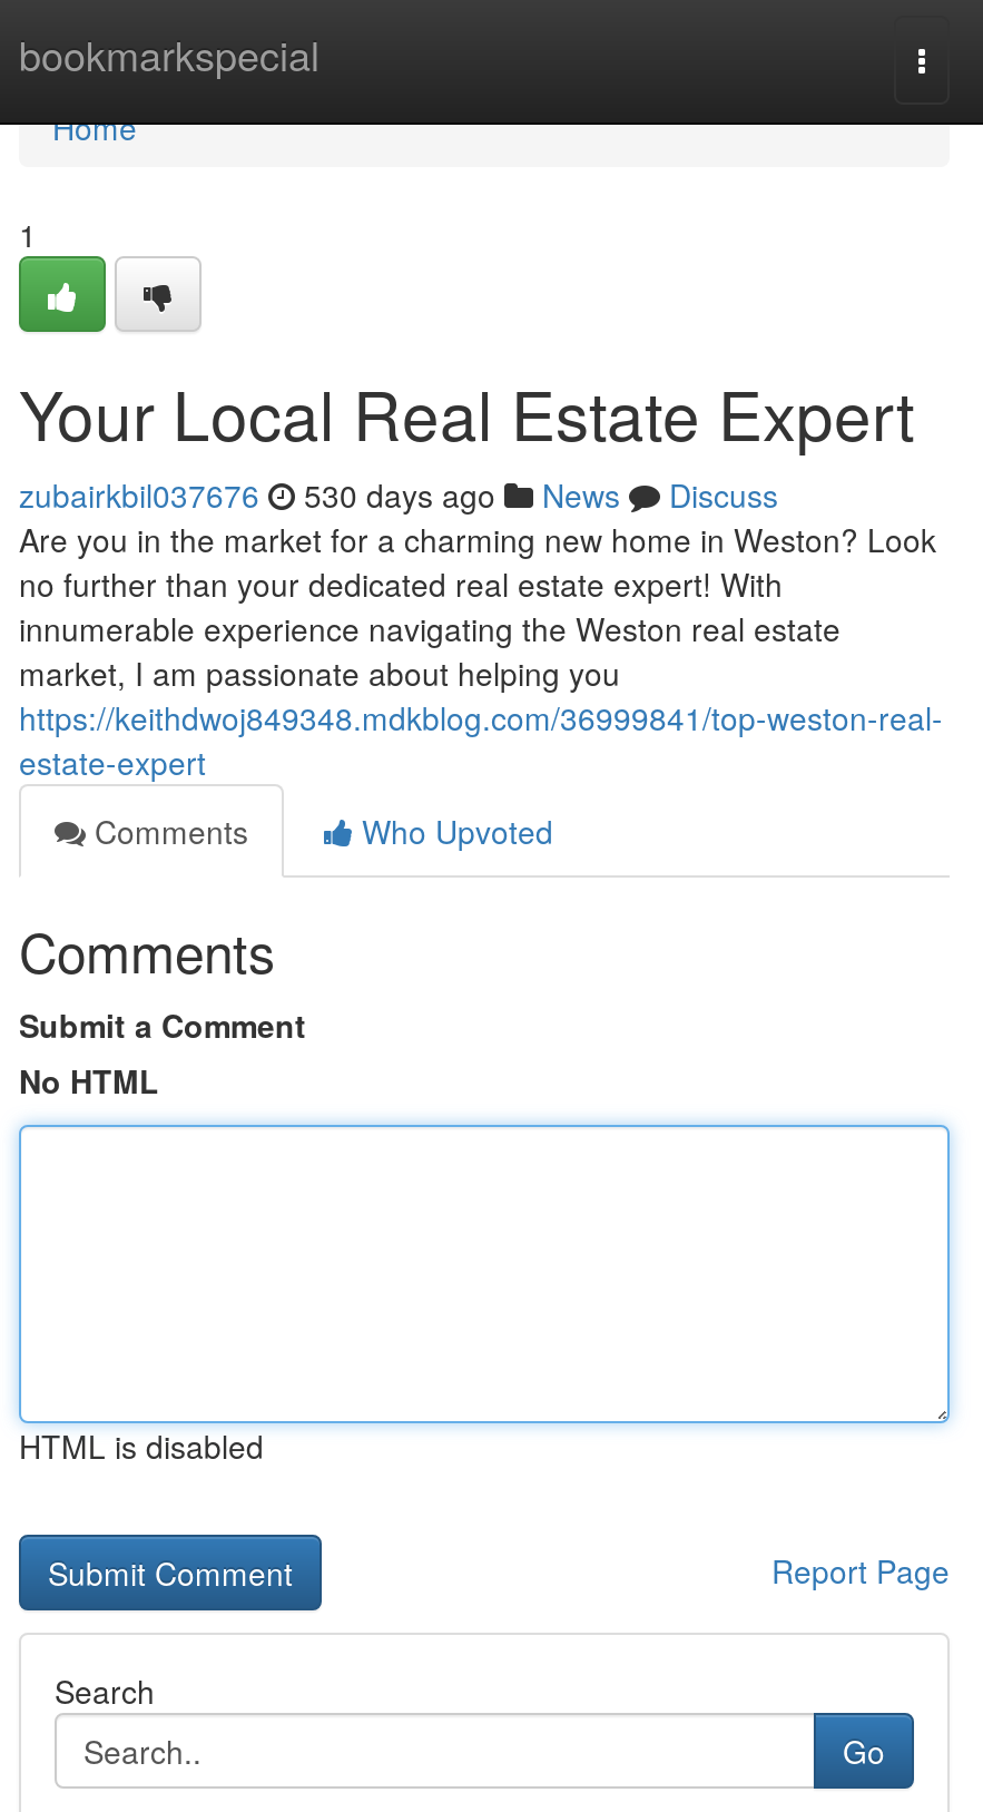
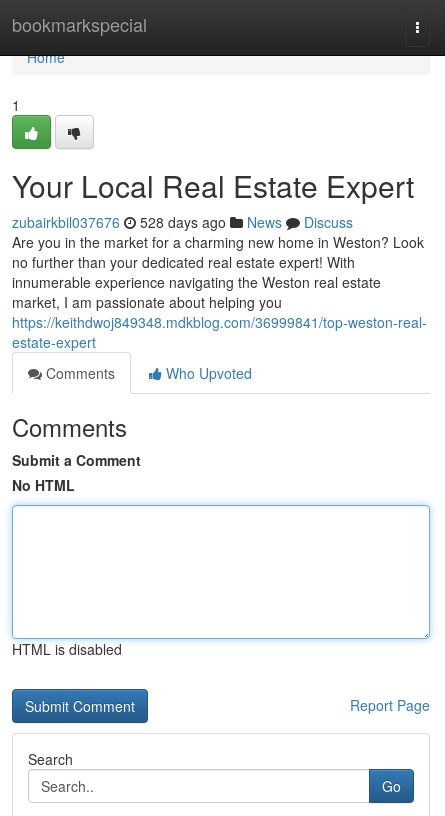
[19,472,778,517] zubairkbil037676 530 days ago News Discuss -> [12,212,353,232] zubairkbil037676 528 days ago News Discuss

